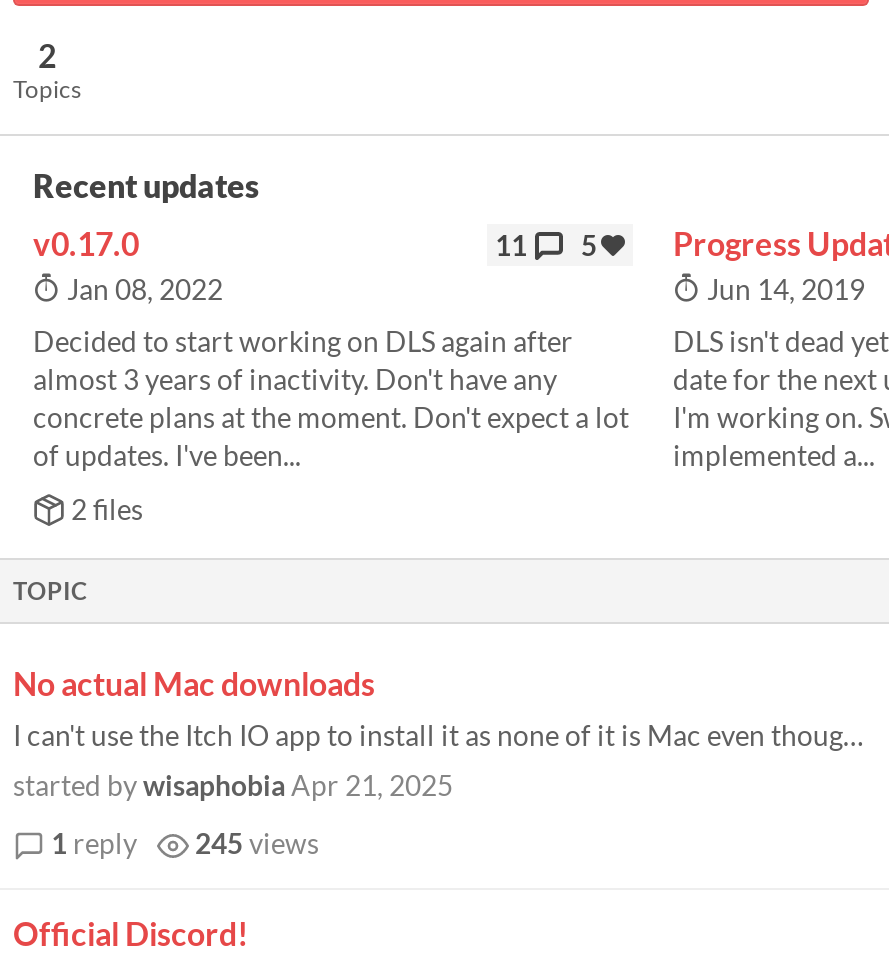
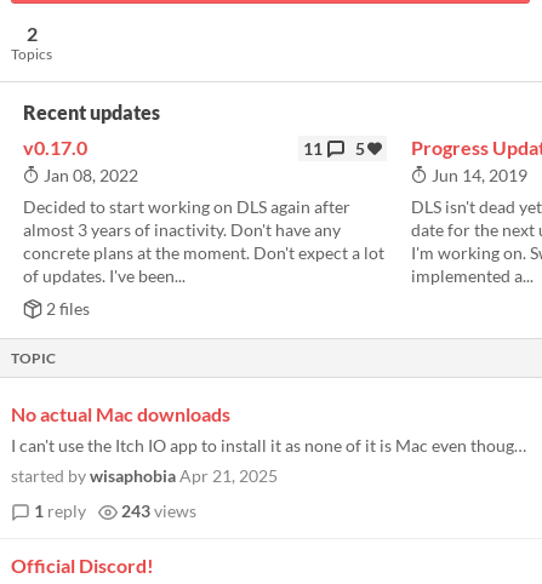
[51,826,319,860] 1 reply 245 views -> [34,500,196,521] 1 reply 243 views

